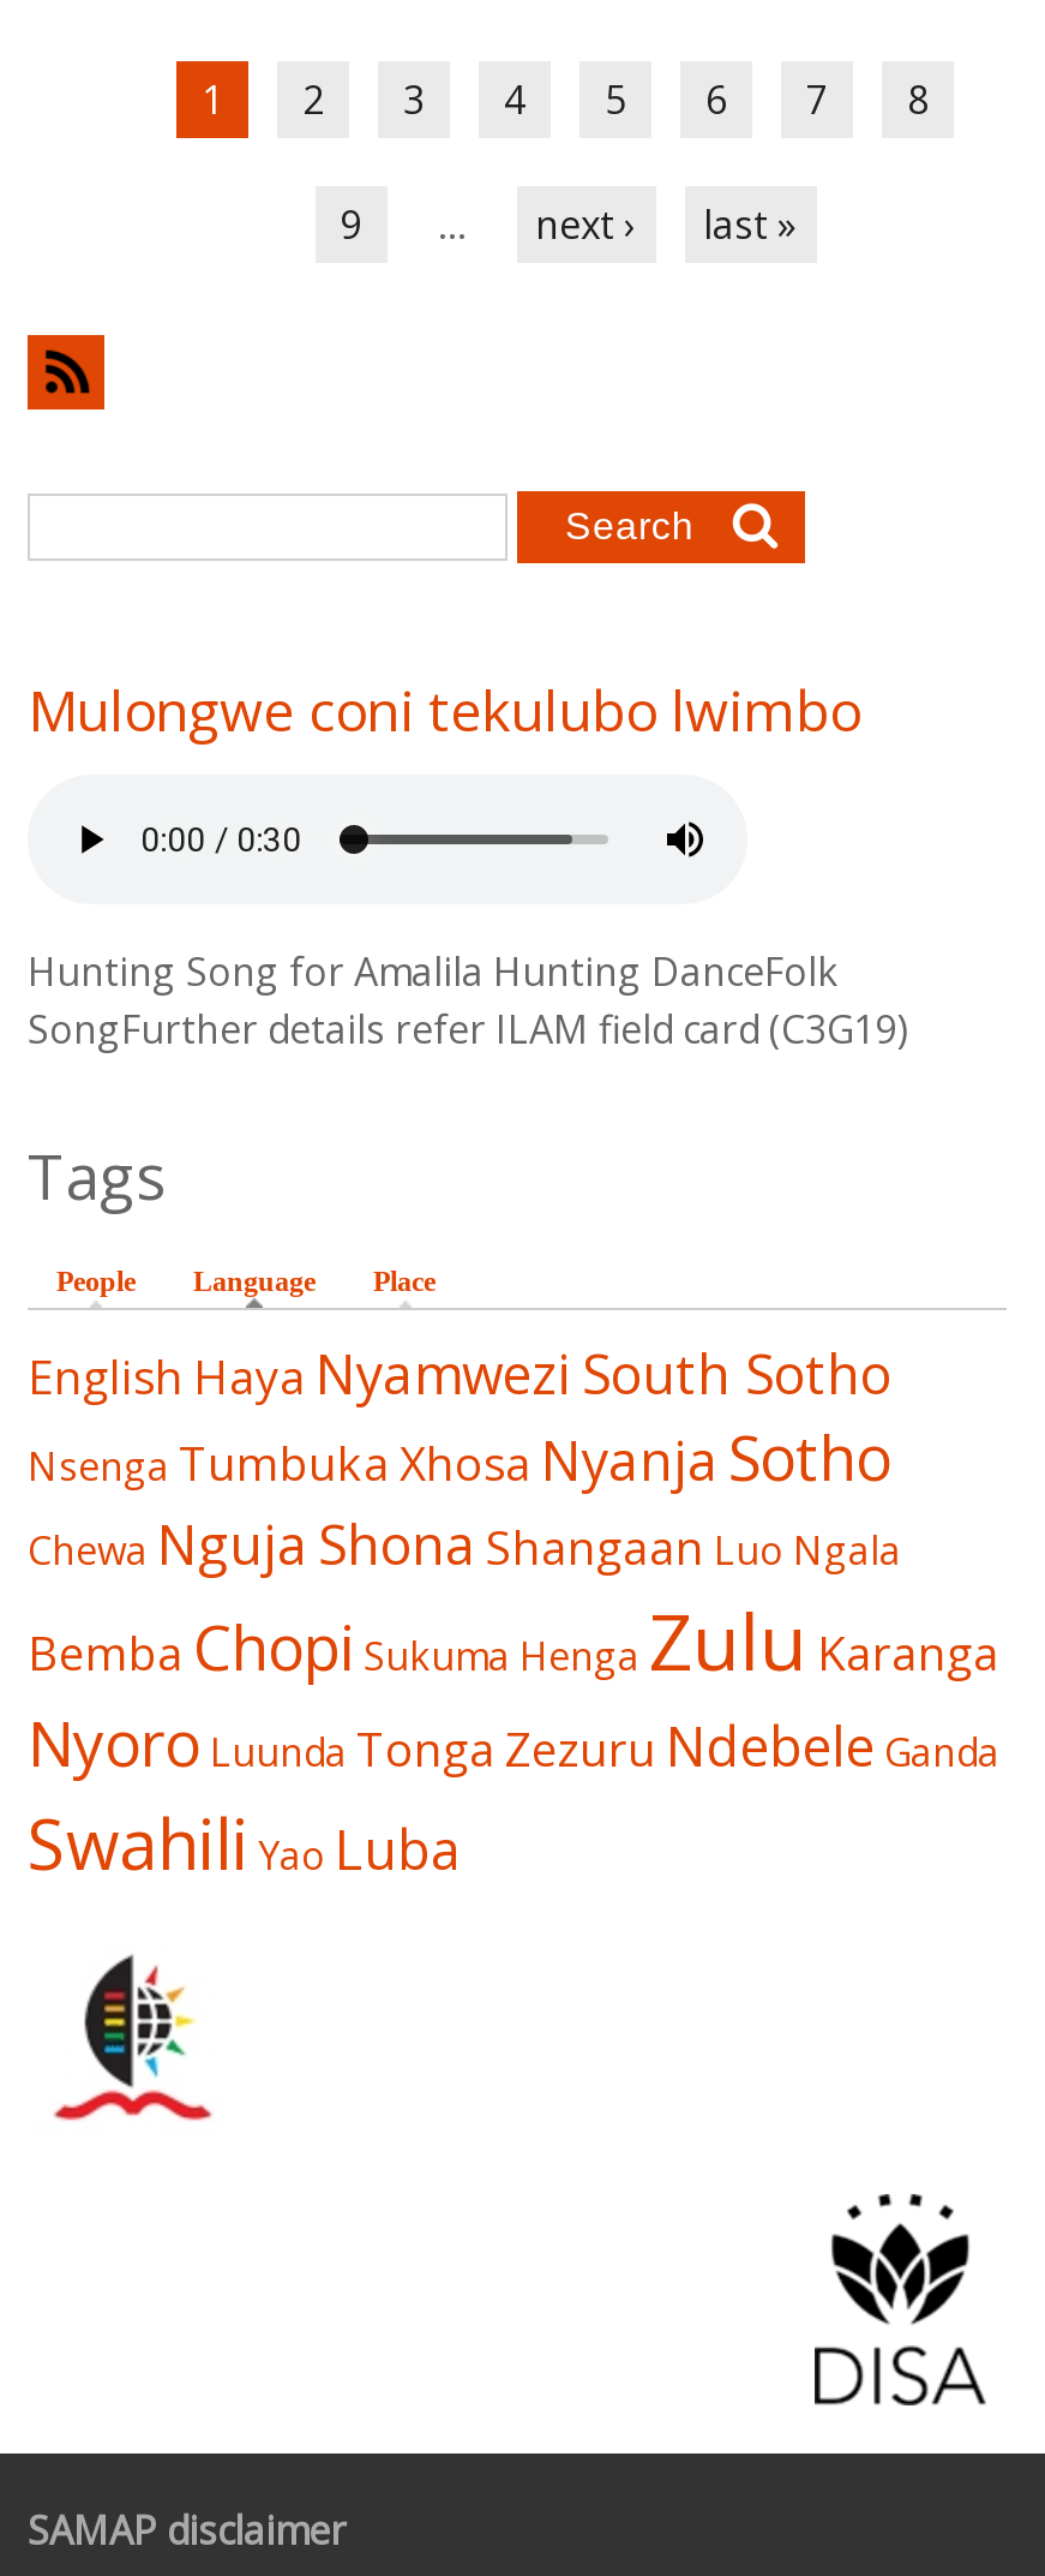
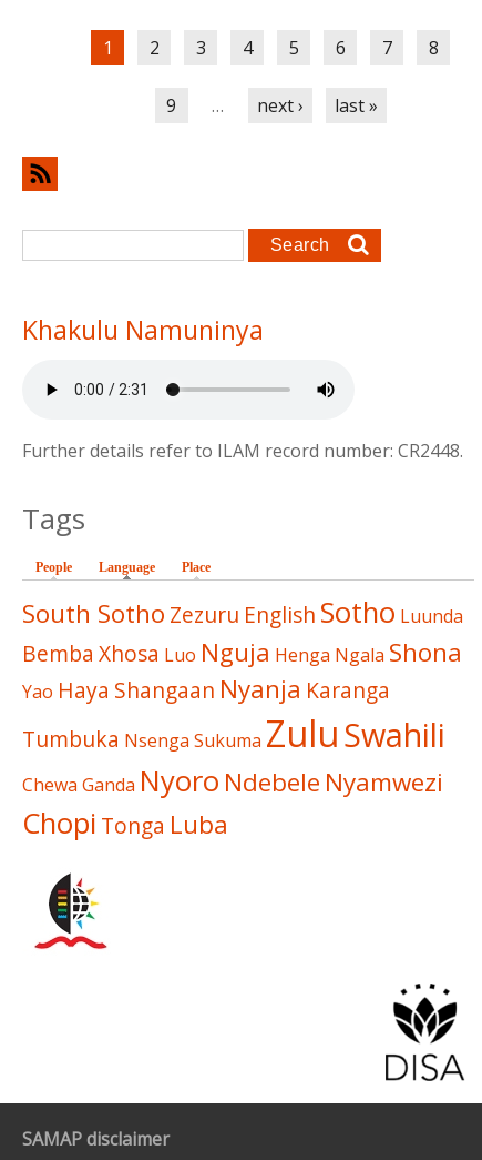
[28,672,860,749] Mulongwe coni tekulubo lwimbo -> [22,312,264,348] Khakulu Namuninya
[28,945,908,1056] Hunting Song for Amalila Hunting DanceFolk | SongFurther details refer ILAM field card (C3G19) -> [22,438,463,463] Further details refer to ILAM record number: CR2448.
[28,1337,999,1889] English Haya Nyamwezi South Sotho | Nsenga Tumbuka Xhosa Nyanja Sotho | Chewa Nguja Shona Shangaan Luo Ngala | Bemba Chopi Sukuma Henga Zulu Karanga | Nyoro Luunda Tonga Zezuru Ndebele Ganda | Swahili Yao Luba -> [22,593,463,843] South Sotho Zezuru English Sotho Luunda | Bemba Xhosa Luo Nguja Henga Ngala Shona | Yao Haya Shangaan Nyanja Karanga | Tumbuka Nsenga Sukuma Zulu Swahili | Chewa Ganda Nyoro Ndebele Nyamwezi | Chopi Tonga Luba

